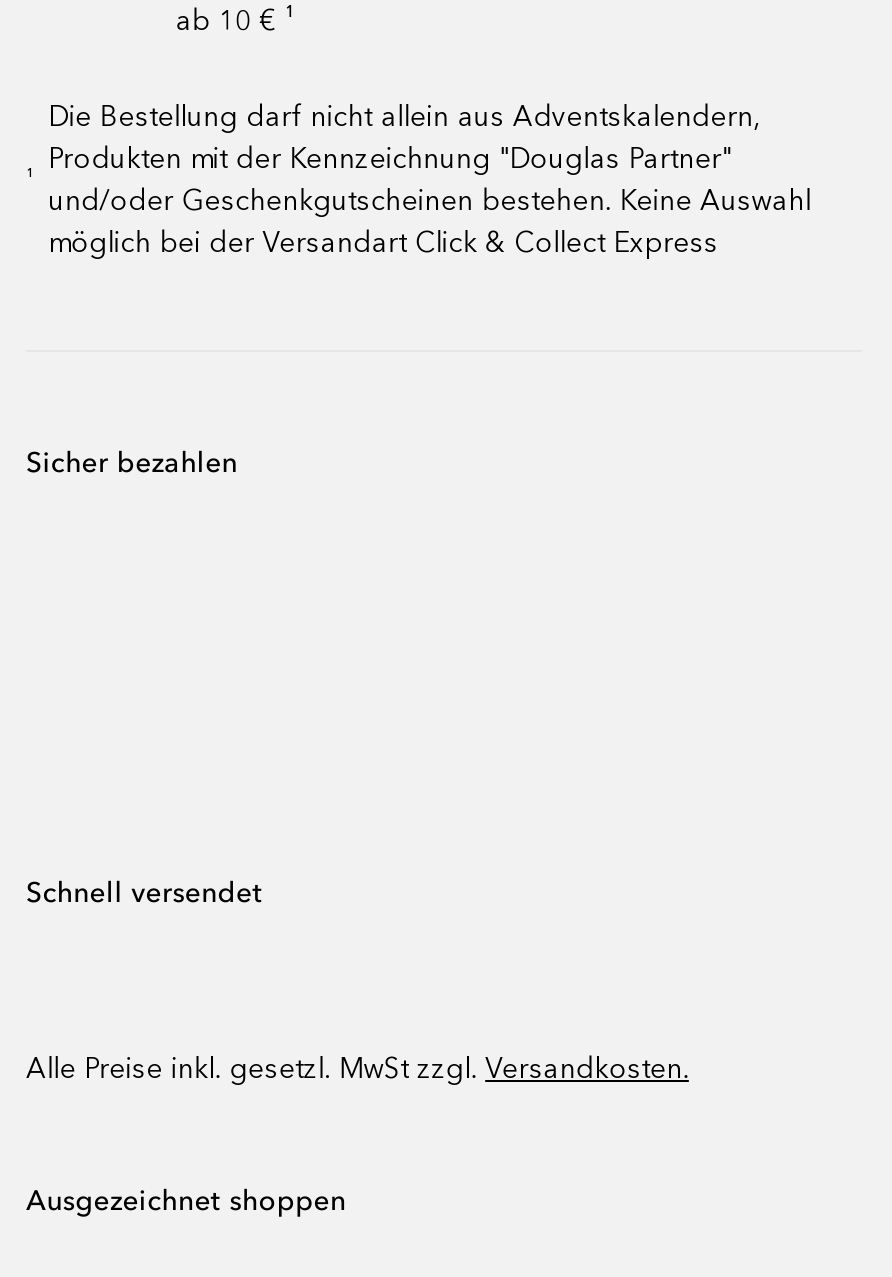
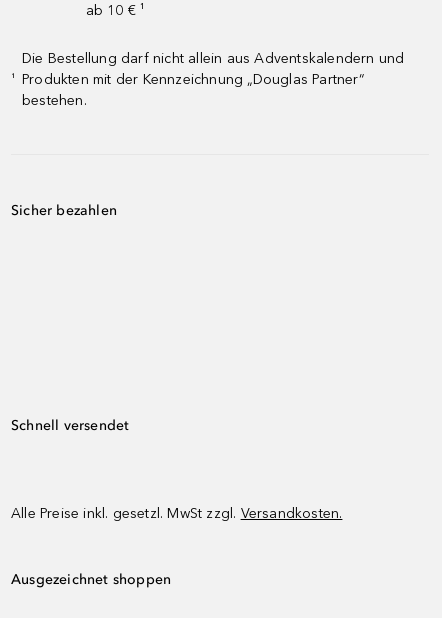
[48,100,811,260] Die Bestellung darf nicht allein aus Adventskalendern, | Produkten mit der Kennzeichnung "Douglas Partner" | und/oder Geschenkgutscheinen bestehen. Keine Auswahl | möglich bei der Versandart Click & Collect Express -> [22,50,404,109] Die Bestellung darf nicht allein aus Adventskalendern und | Produkten mit der Kennzeichnung „Douglas Partner“ | bestehen.

